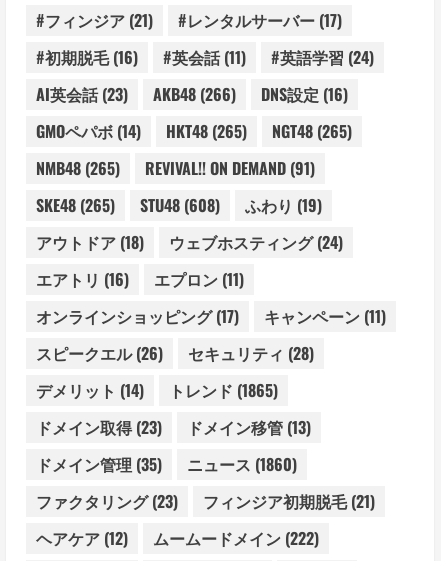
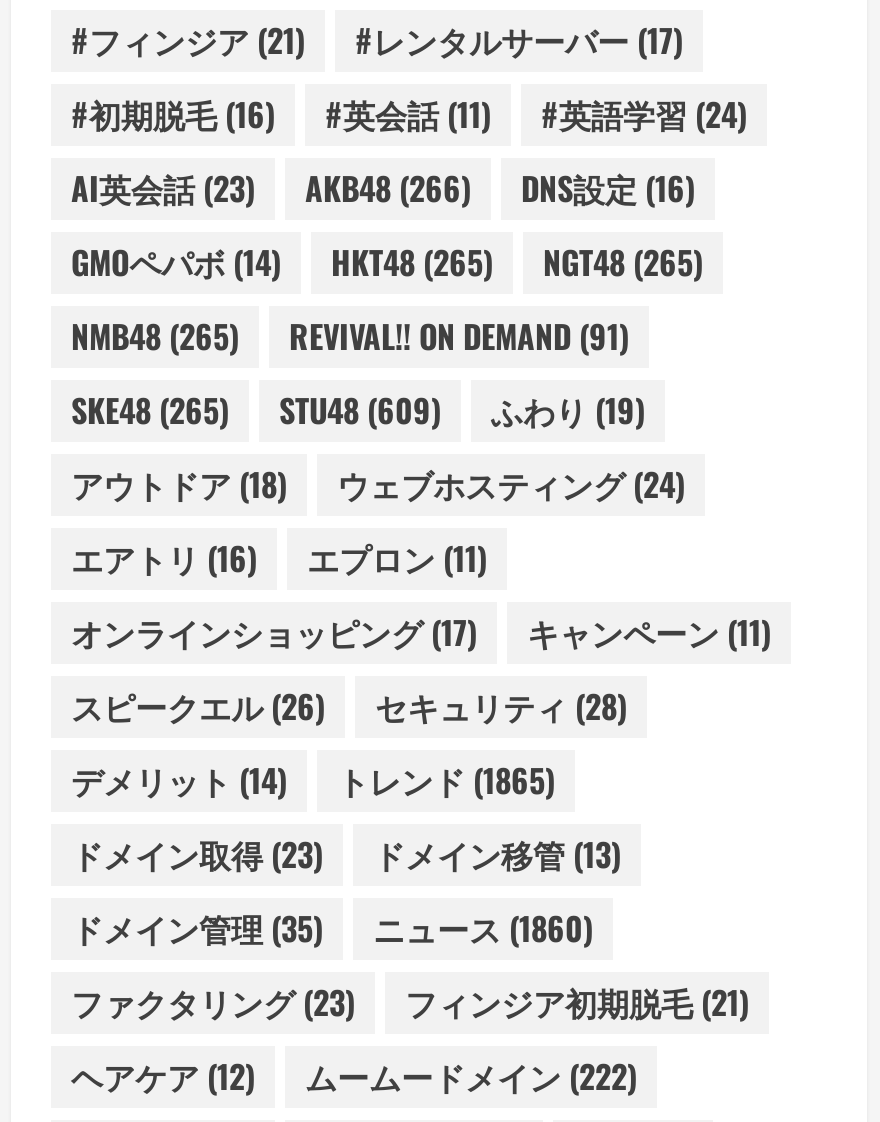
[36,193,322,217] SKE48 (265) STU48 (608) ふわり(19) -> [71,386,645,434] SKE48 (265) STU48 (609) ふわり(19)

